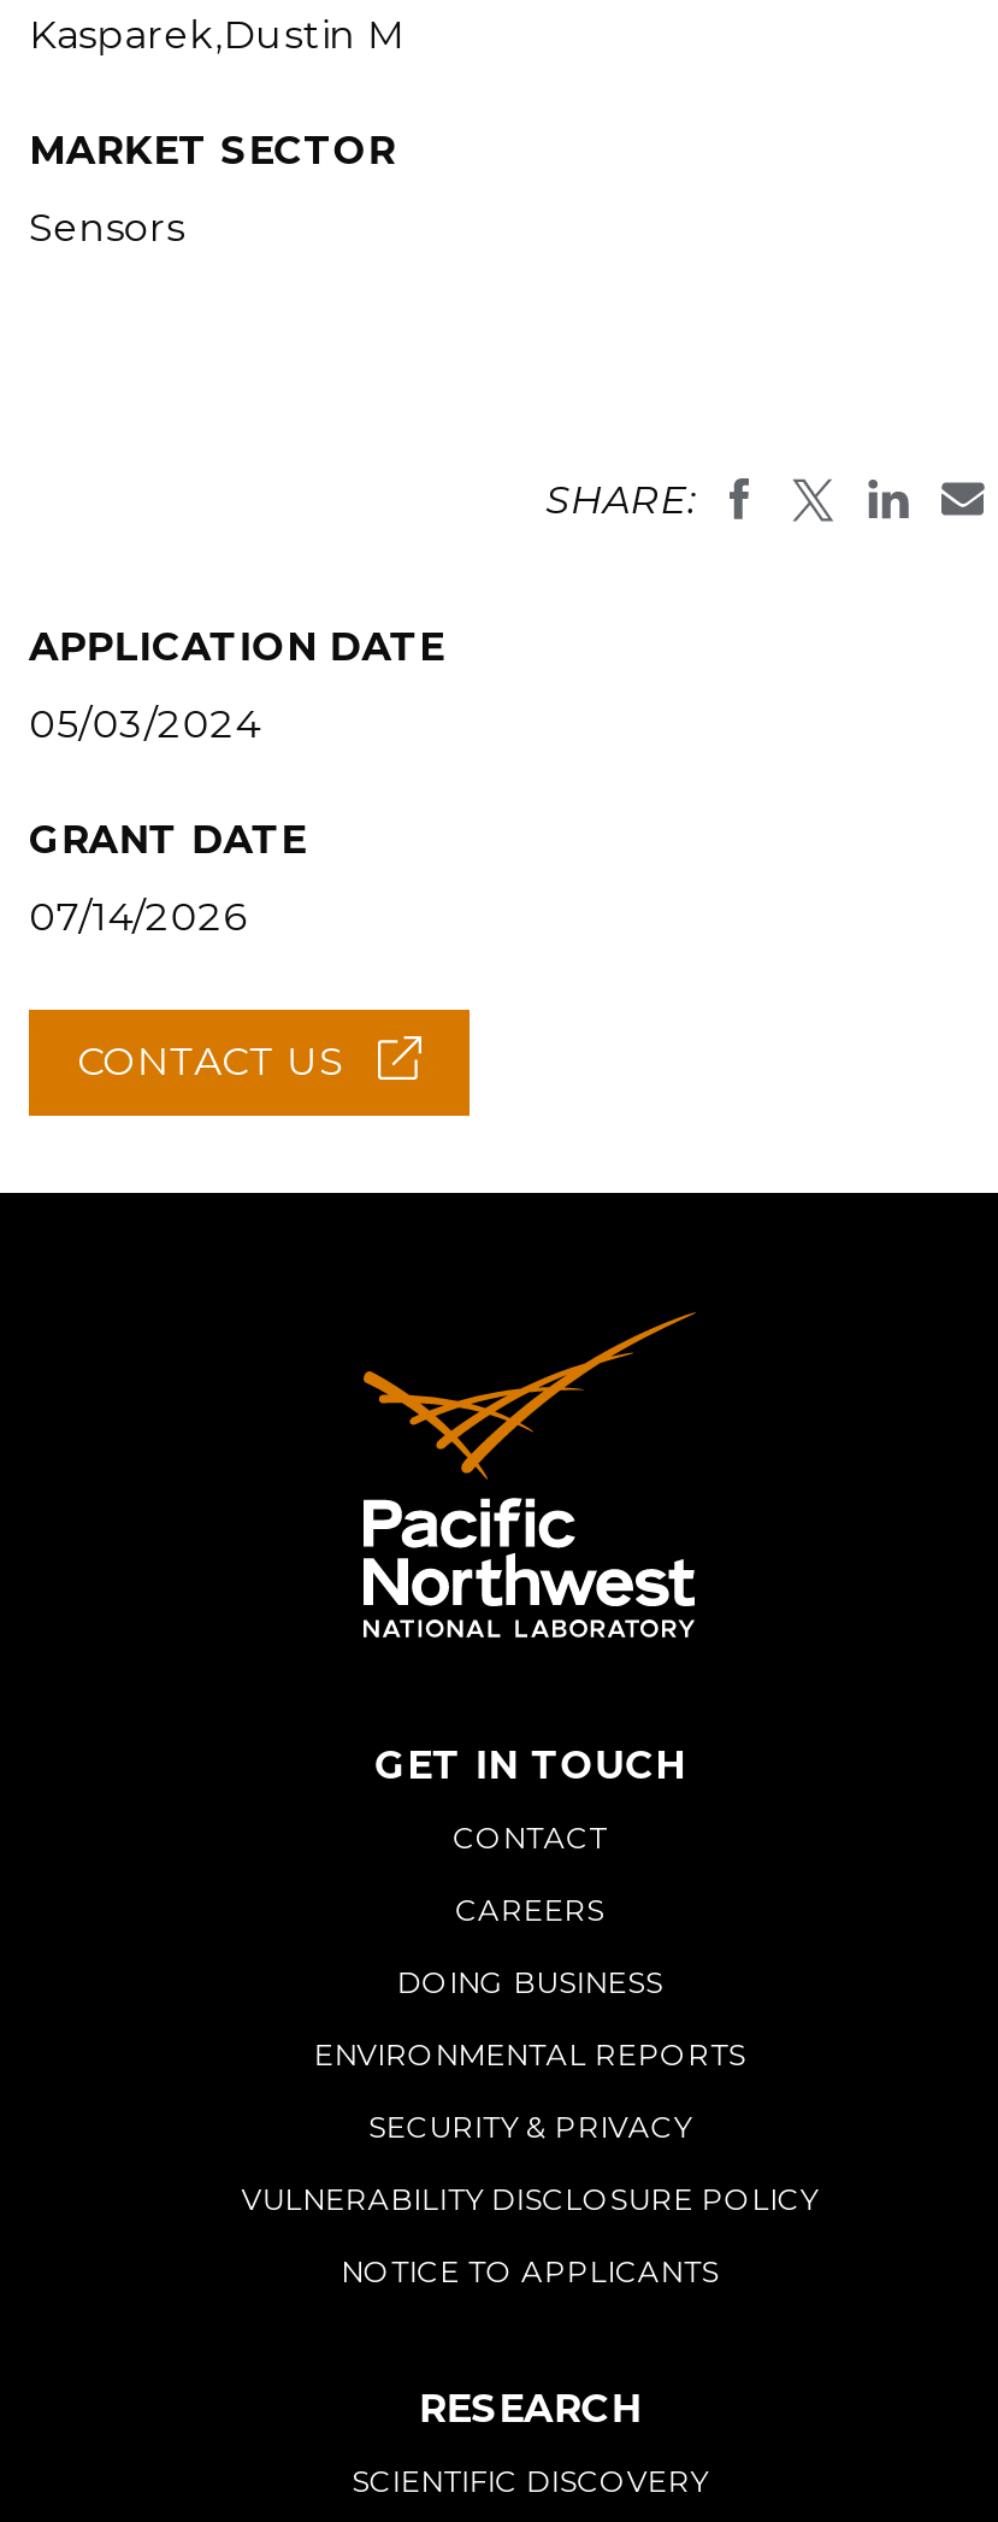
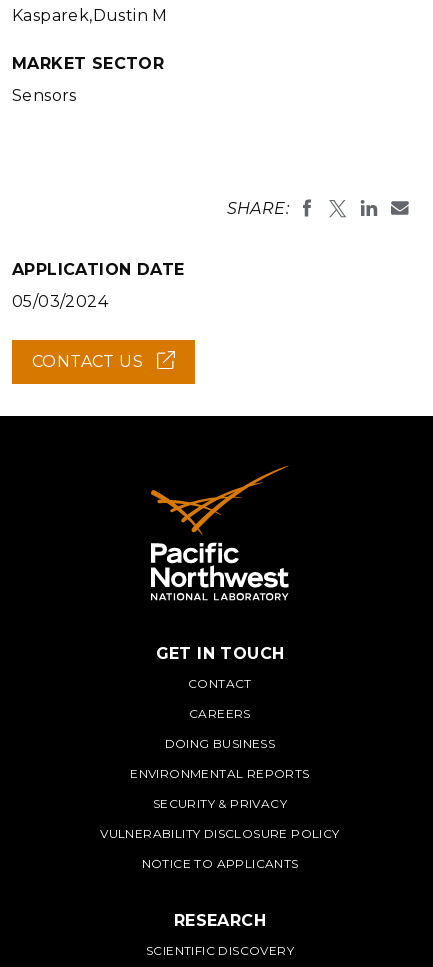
[29,817,306,940] GRANT DATE | 07/14/2026 -> none

